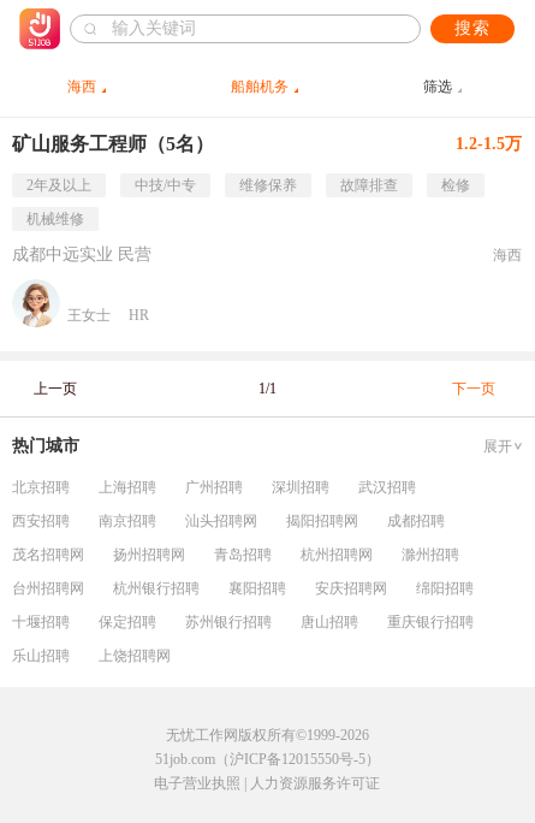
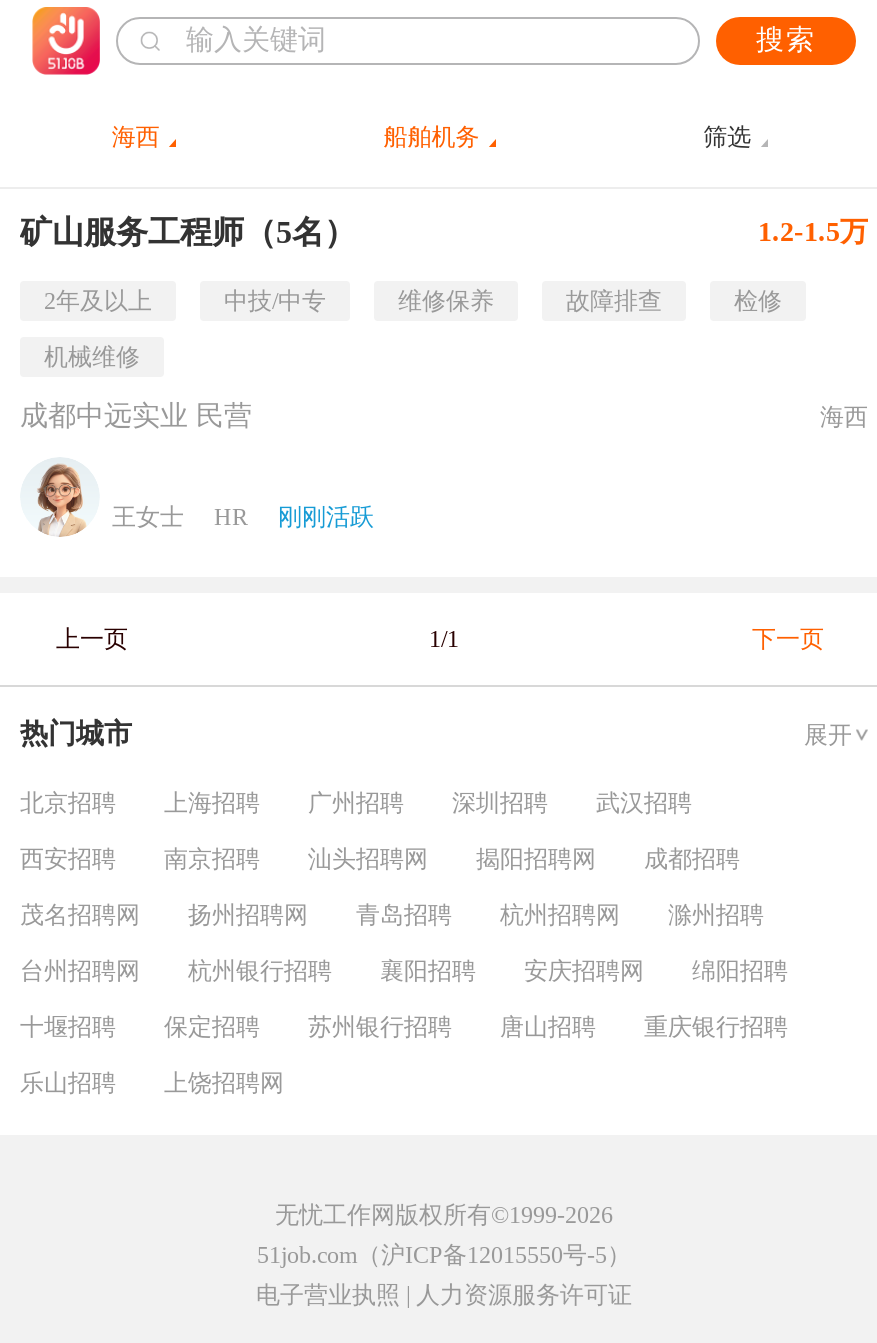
none -> [278,503,374,531] 刚刚活跃

